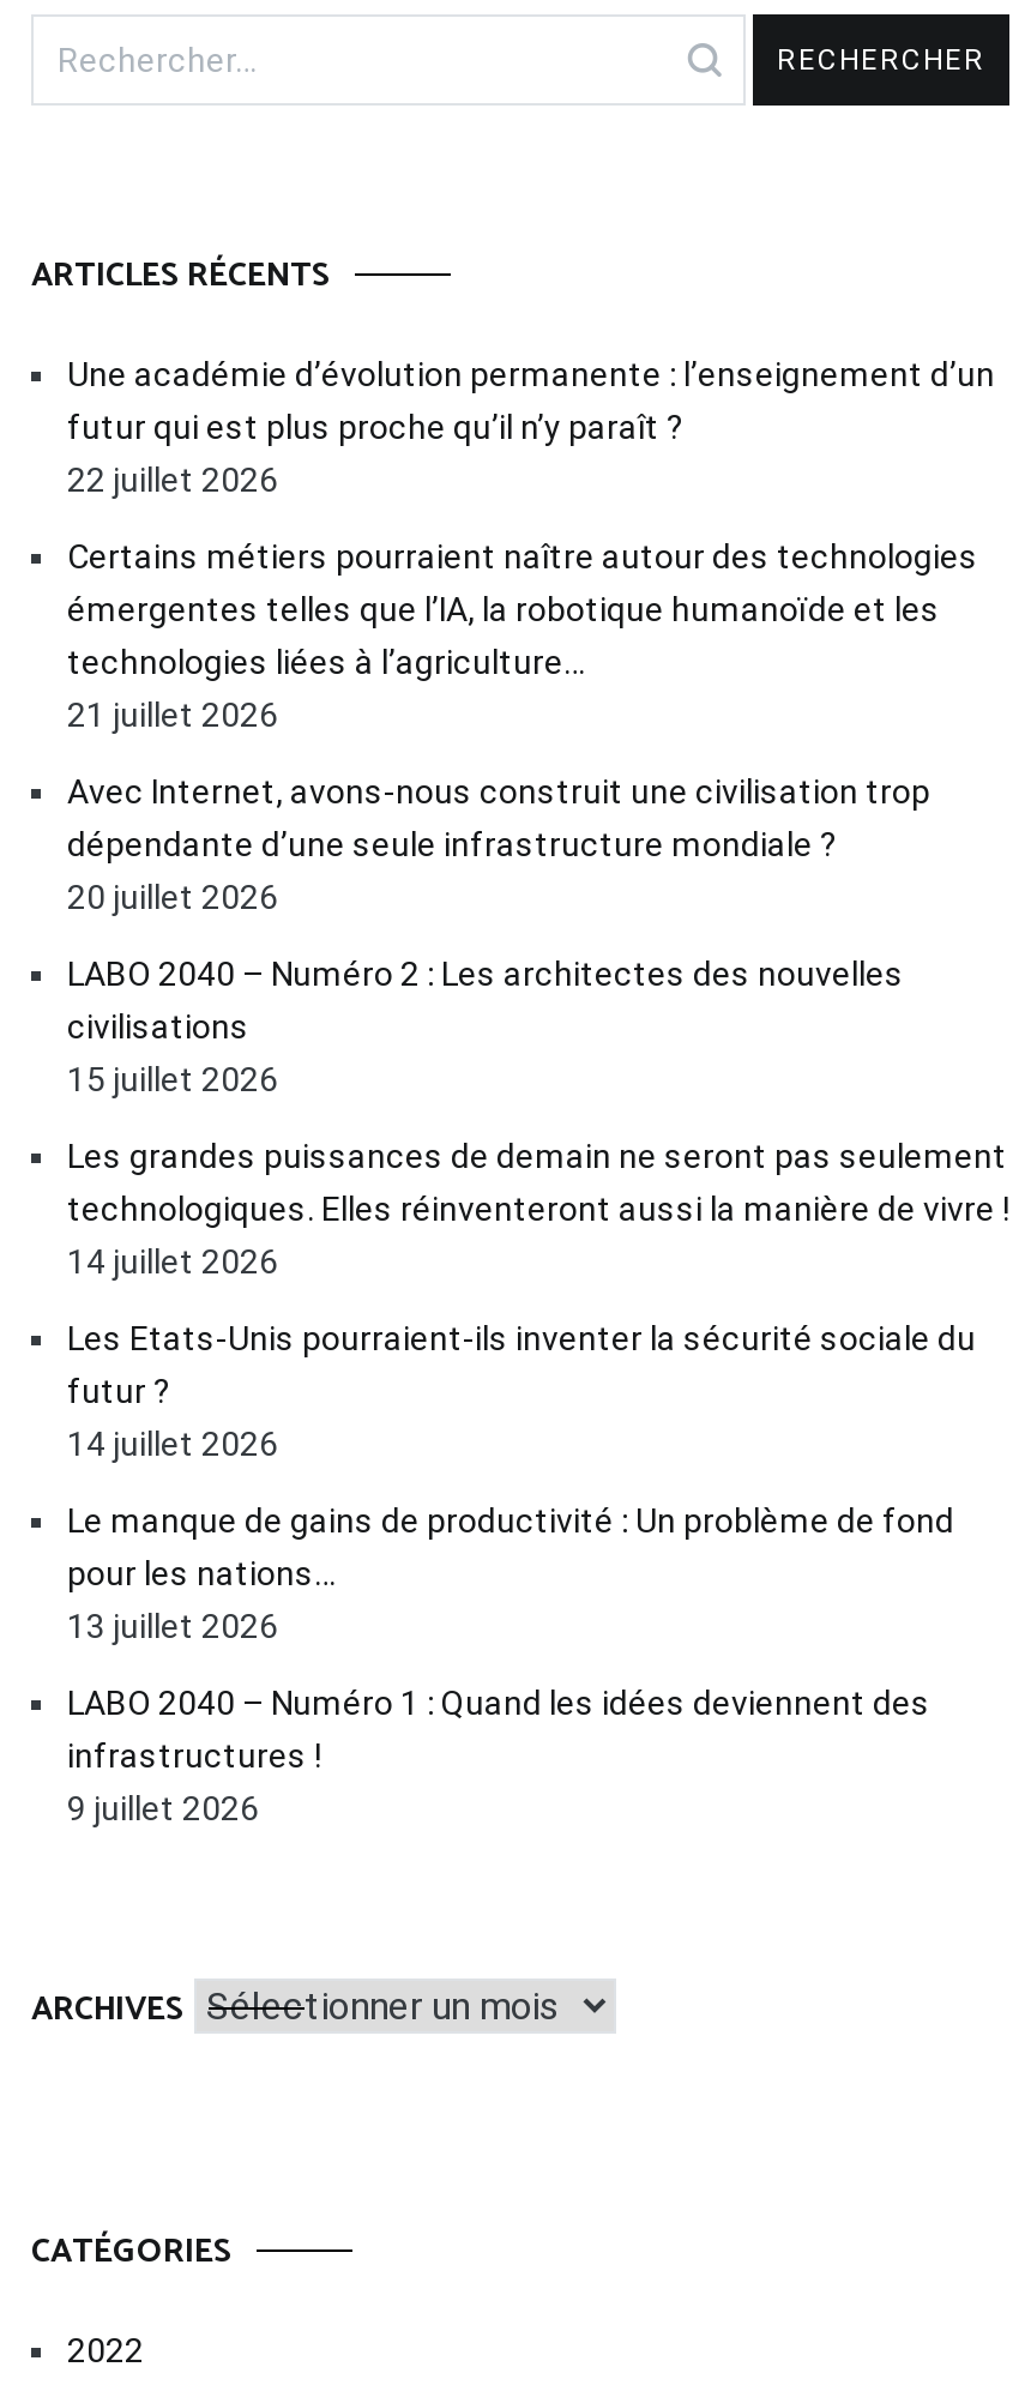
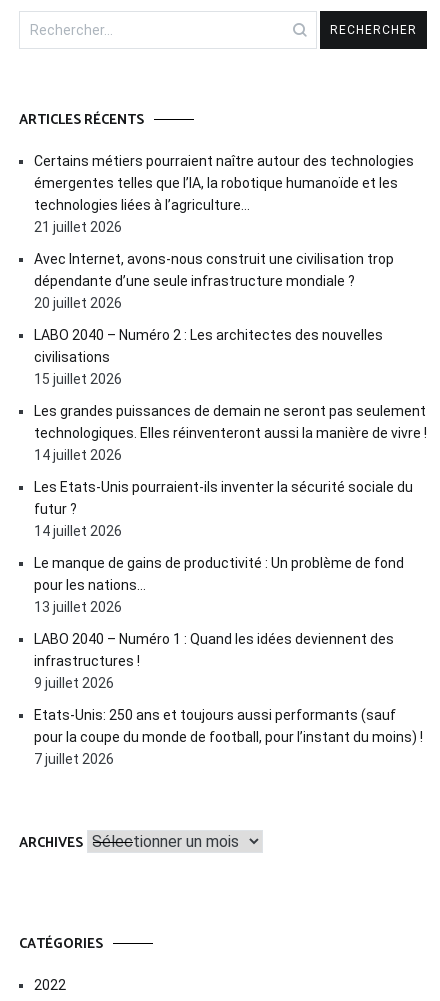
[67,353,995,497] Une académie d’évolution permanente : l’enseignement d’un | futur qui est plus proche qu’il n’y paraît ? | 22 juillet 2026 -> none
moved [67,536,1009,1826] -> [34,153,427,691]: Certains métiers pourraient naître autour des technologies | émergentes telles que l’IA, la robotique humanoïde et les | technologies liées à l’agriculture… | ... | infrastructures ! | 9 juillet 2026
none -> [34,707,423,767] Etats-Unis: 250 ans et toujours aussi performants (sauf | pour la coupe du monde de football, pour l’instant du moins) ! | 7 juillet 2026

